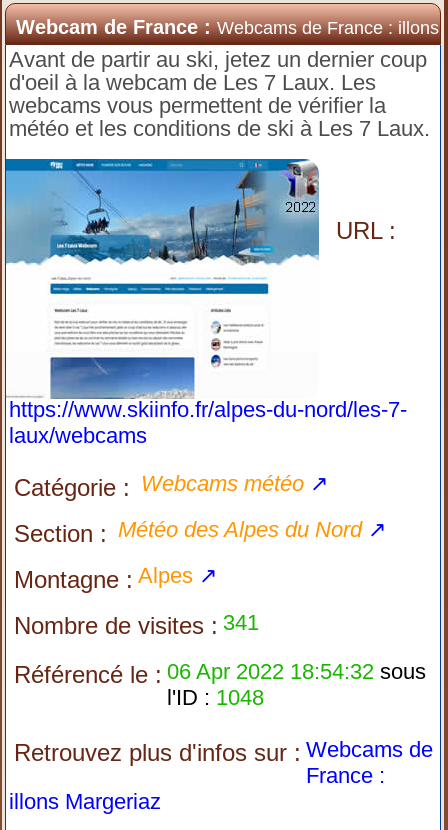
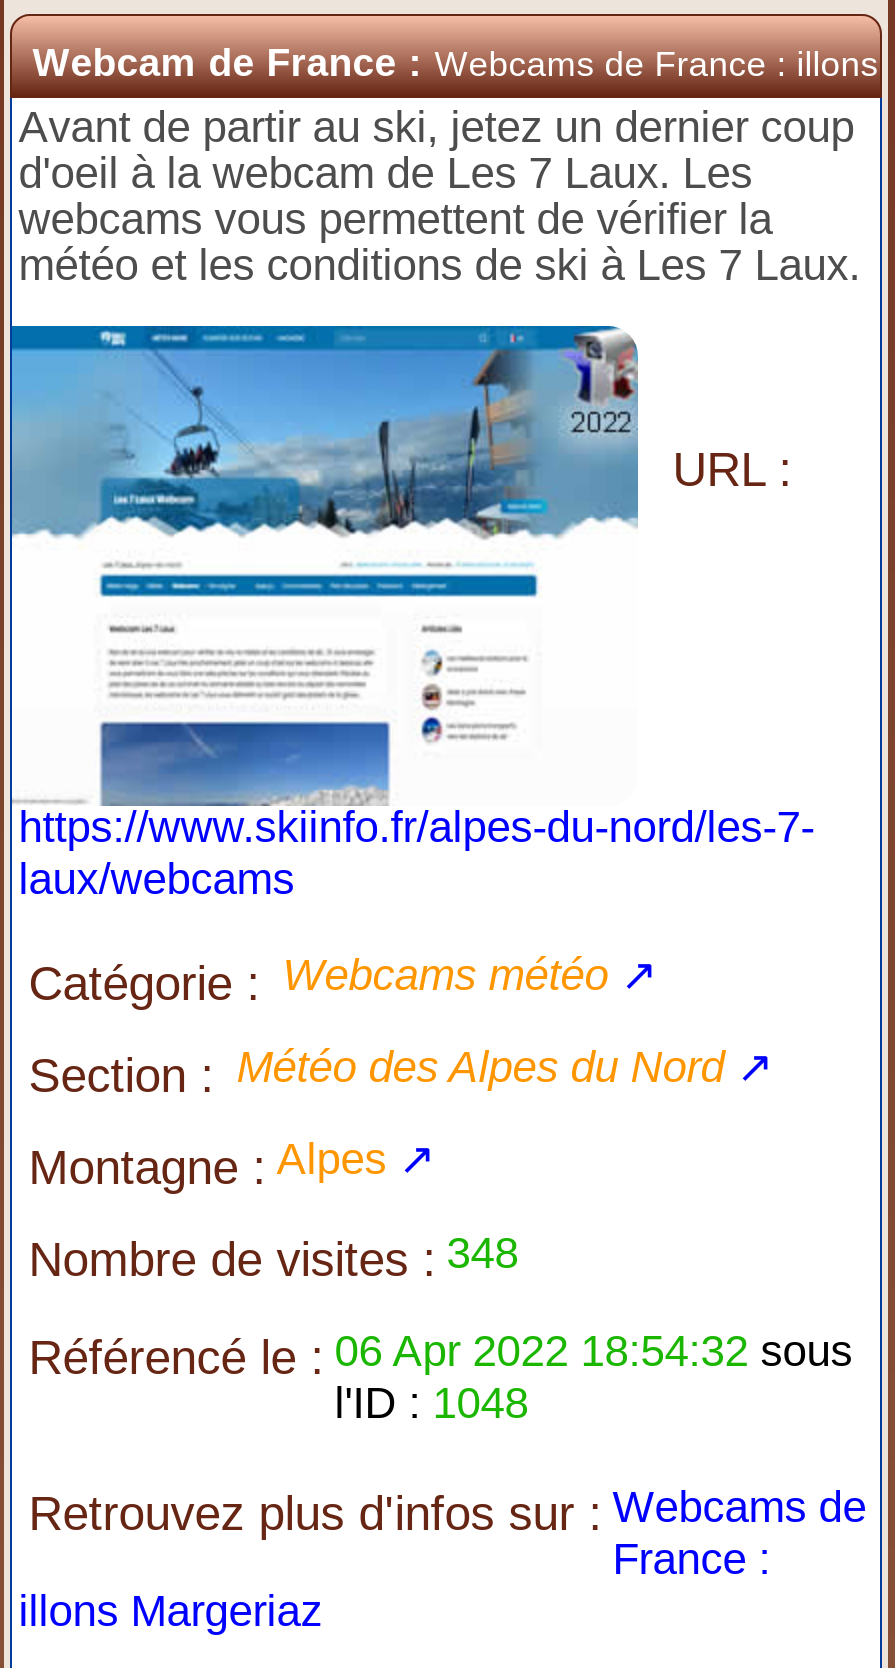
[14,610,259,639] Nombre de visites : 341 -> [28,1228,518,1286] Nombre de visites : 348

